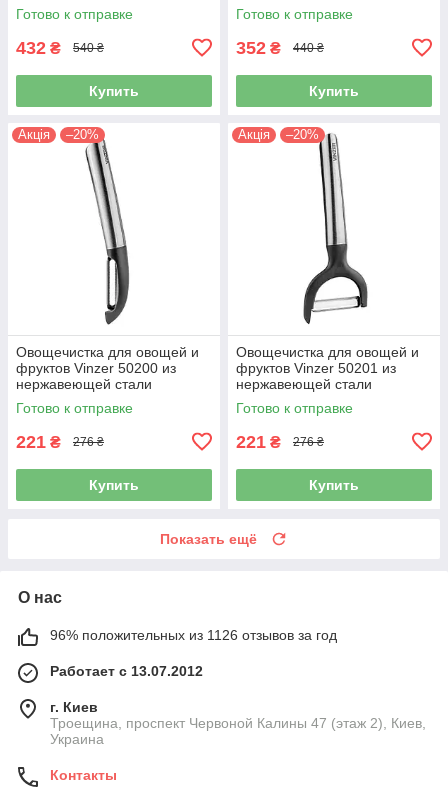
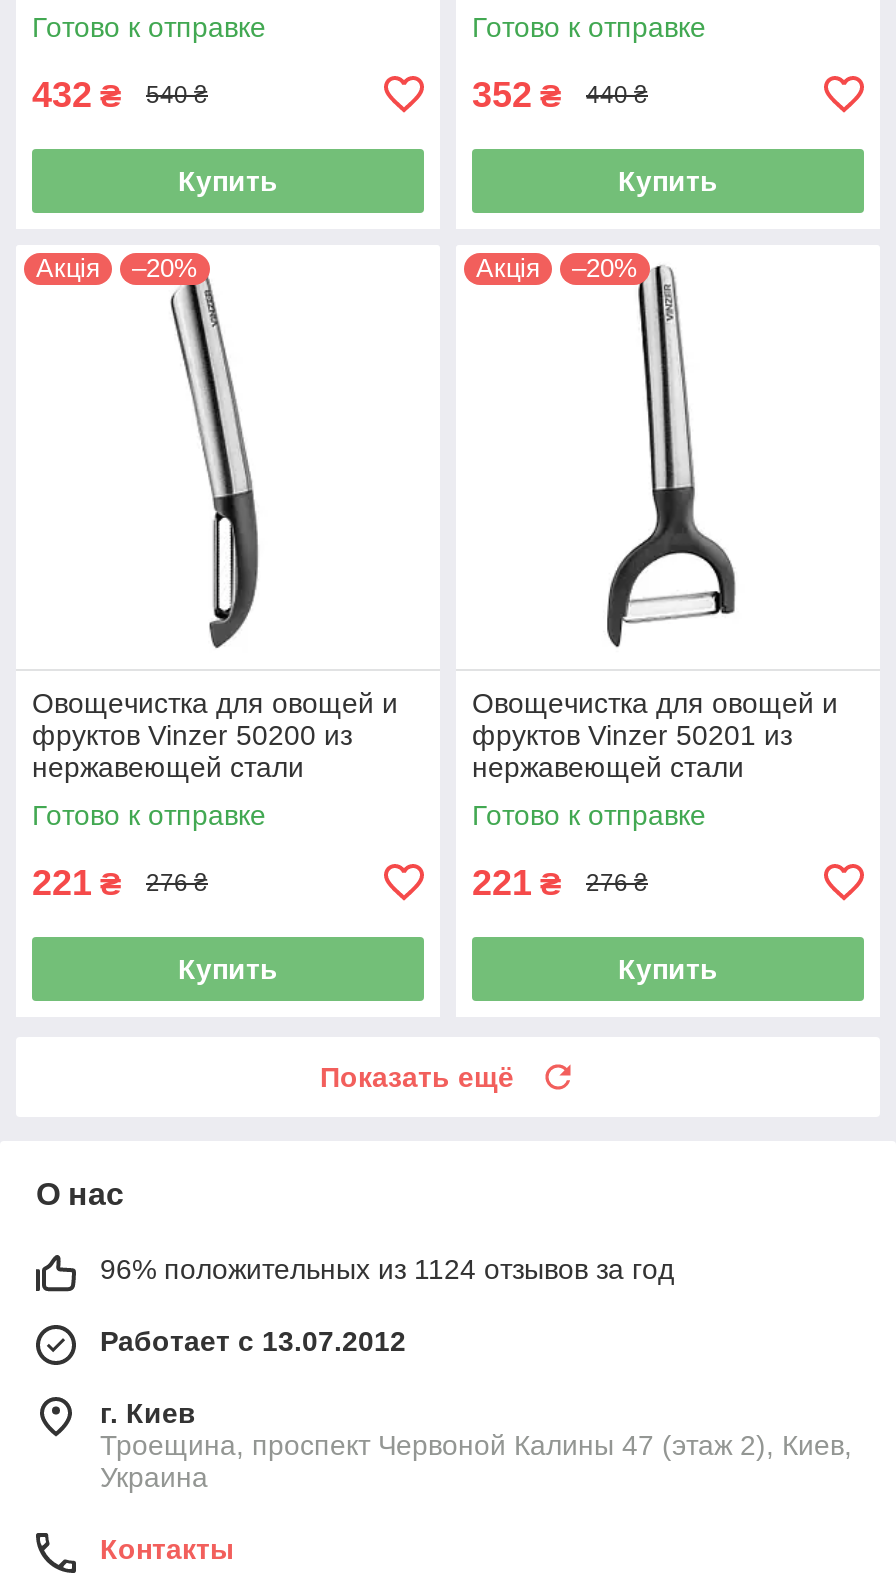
[50,627,337,643] 96% положительных из 1126 отзывов за год -> [100,1253,674,1285] 96% положительных из 1124 отзывов за год

